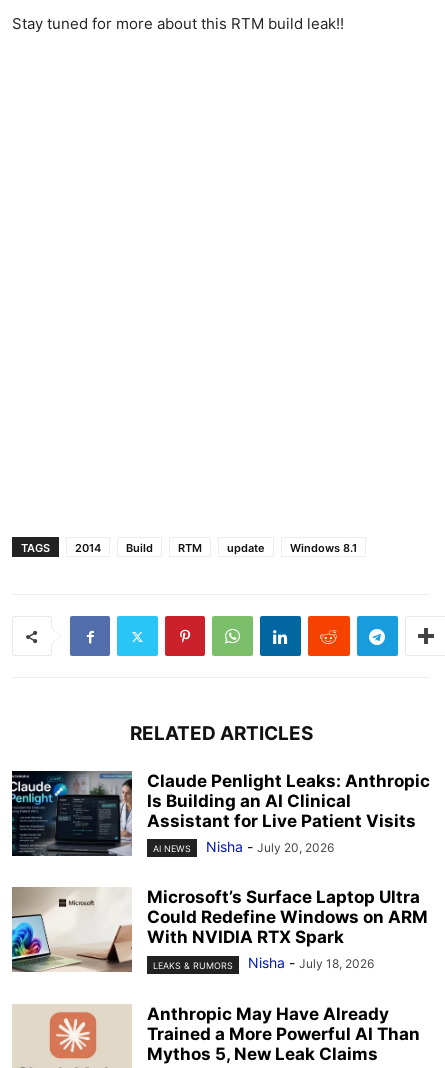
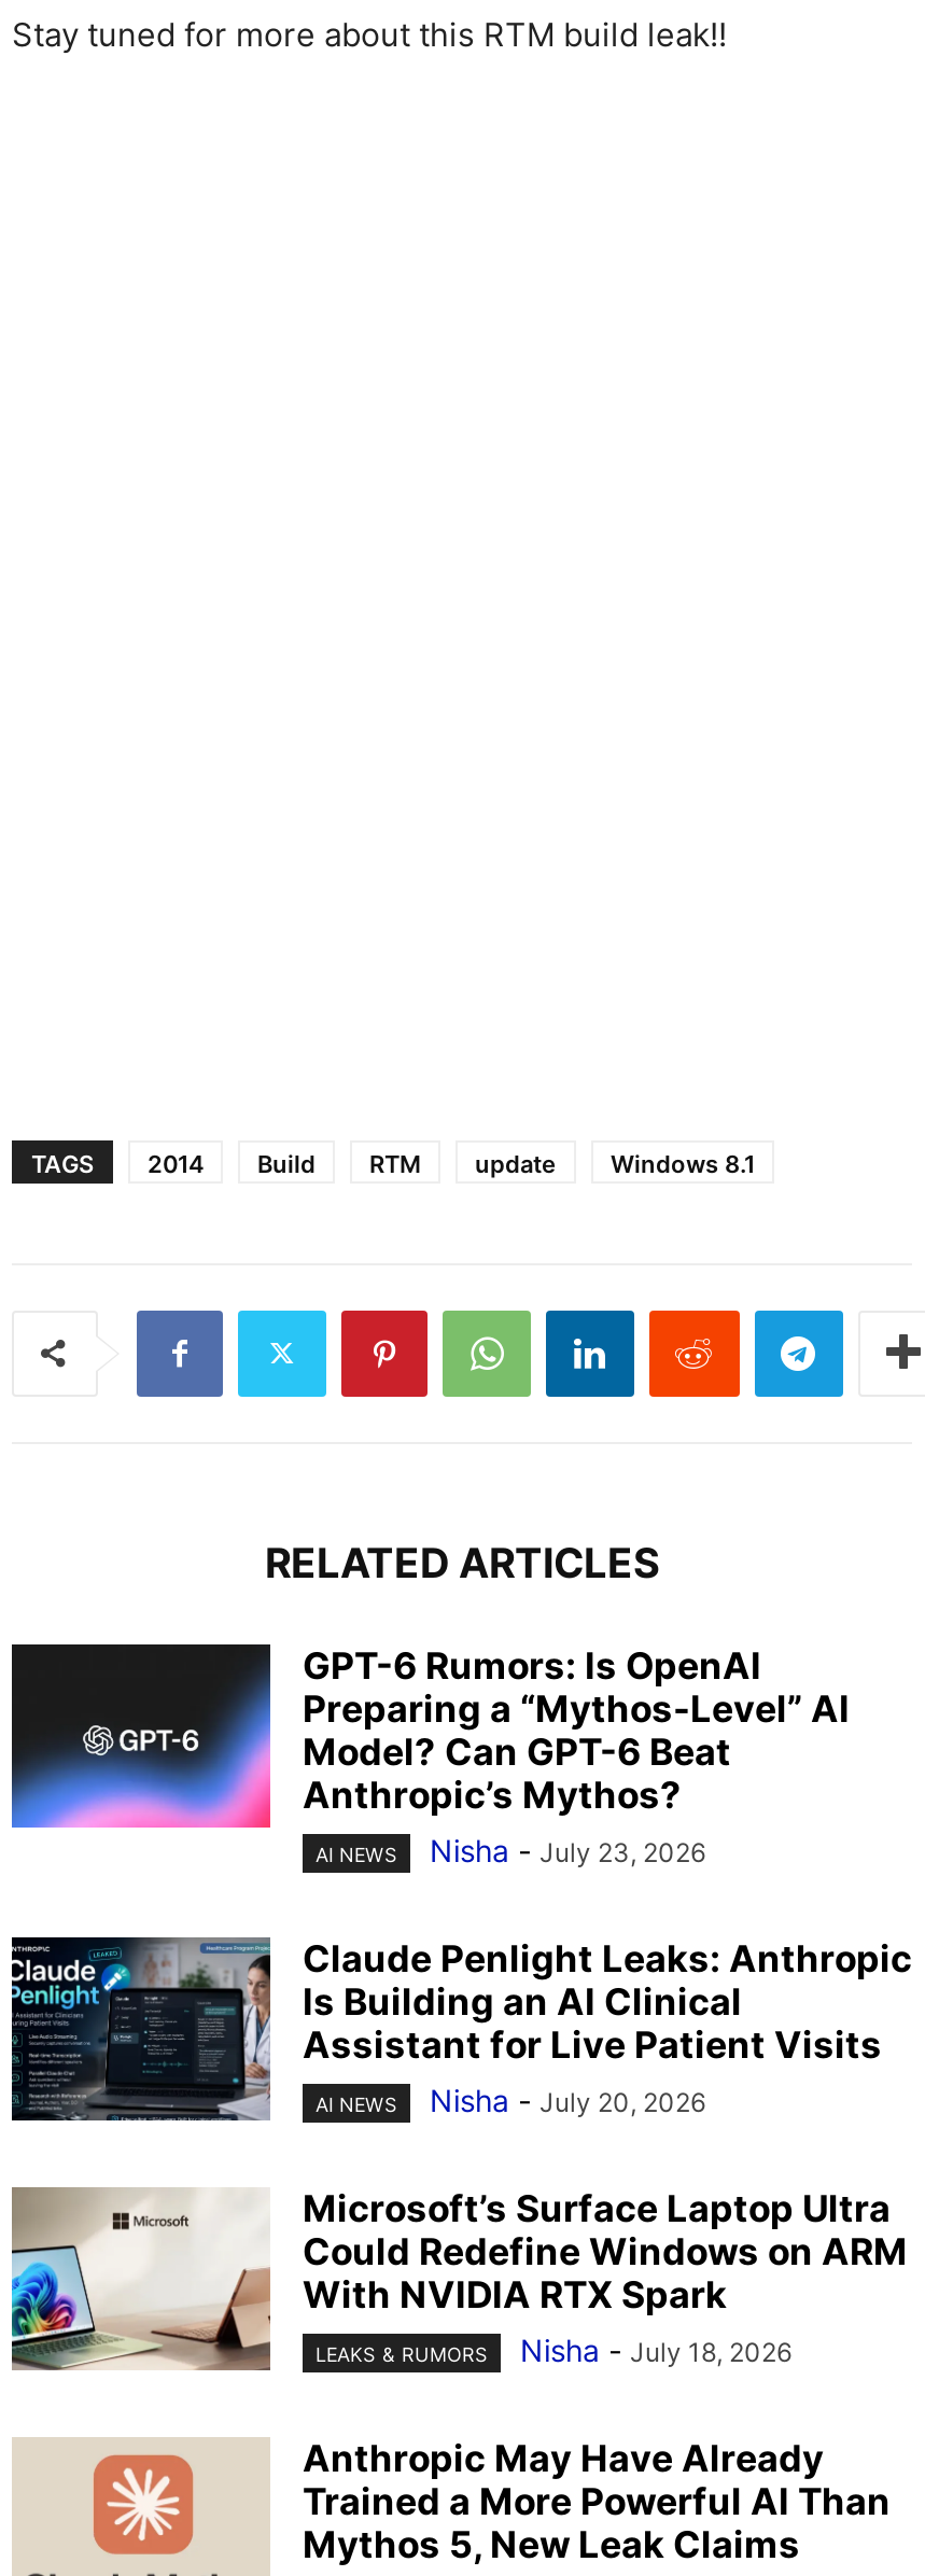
none -> [10,1641,850,1868] [image] | GPT-6 Rumors: Is OpenAI | Preparing a “Mythos-Level” AI | Model? Can GPT-6 Beat | Anthropic’s Mythos? | AI NEWS | Nisha - July 23, 2026

